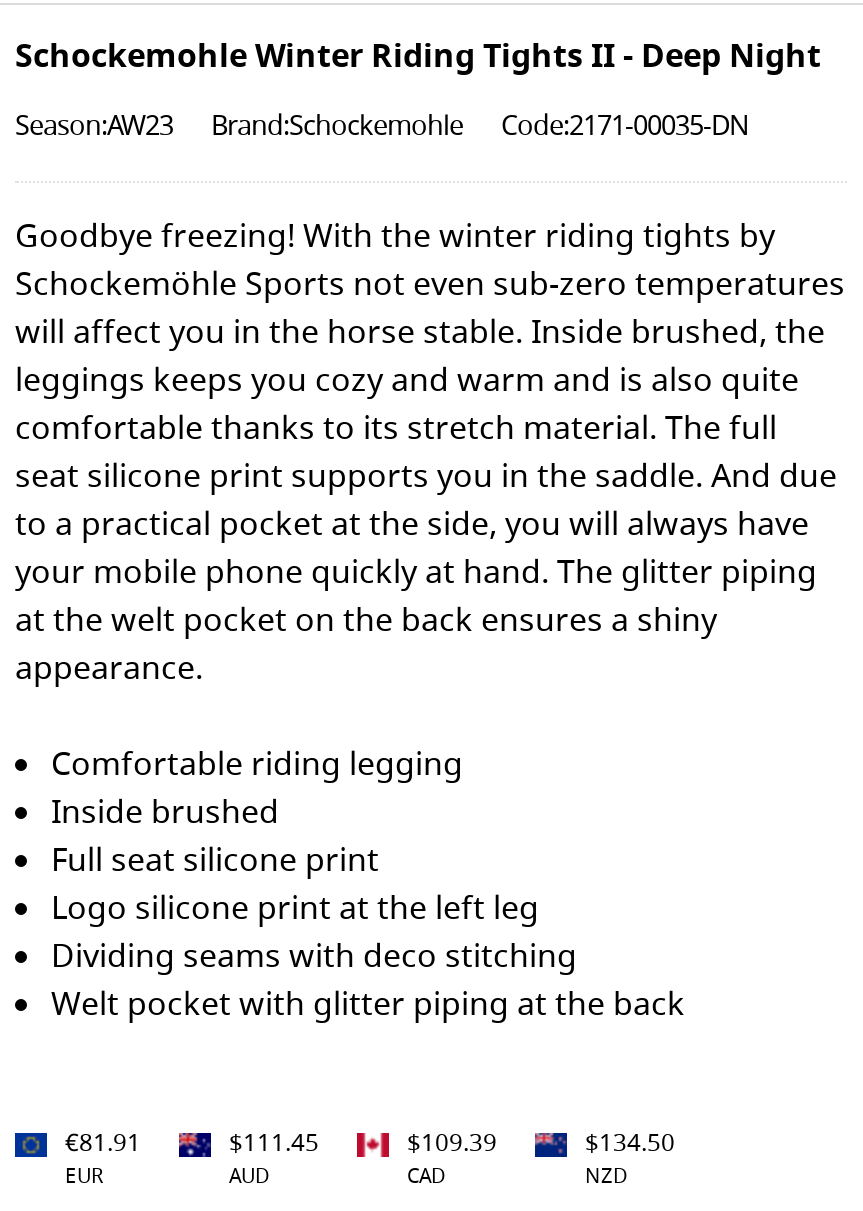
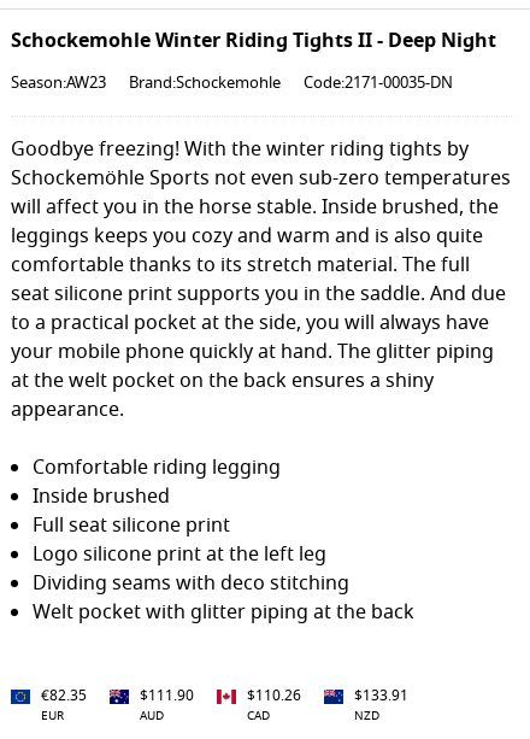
[65,1125,141,1165] €81.91 -> [41,685,87,709] €82.35
[229,1125,319,1165] $111.45 -> [140,685,194,709] $111.90
[407,1125,497,1165] $109.39 -> [247,685,301,709] $110.26
[585,1125,675,1165] $134.50 -> [354,685,408,709] $133.91

